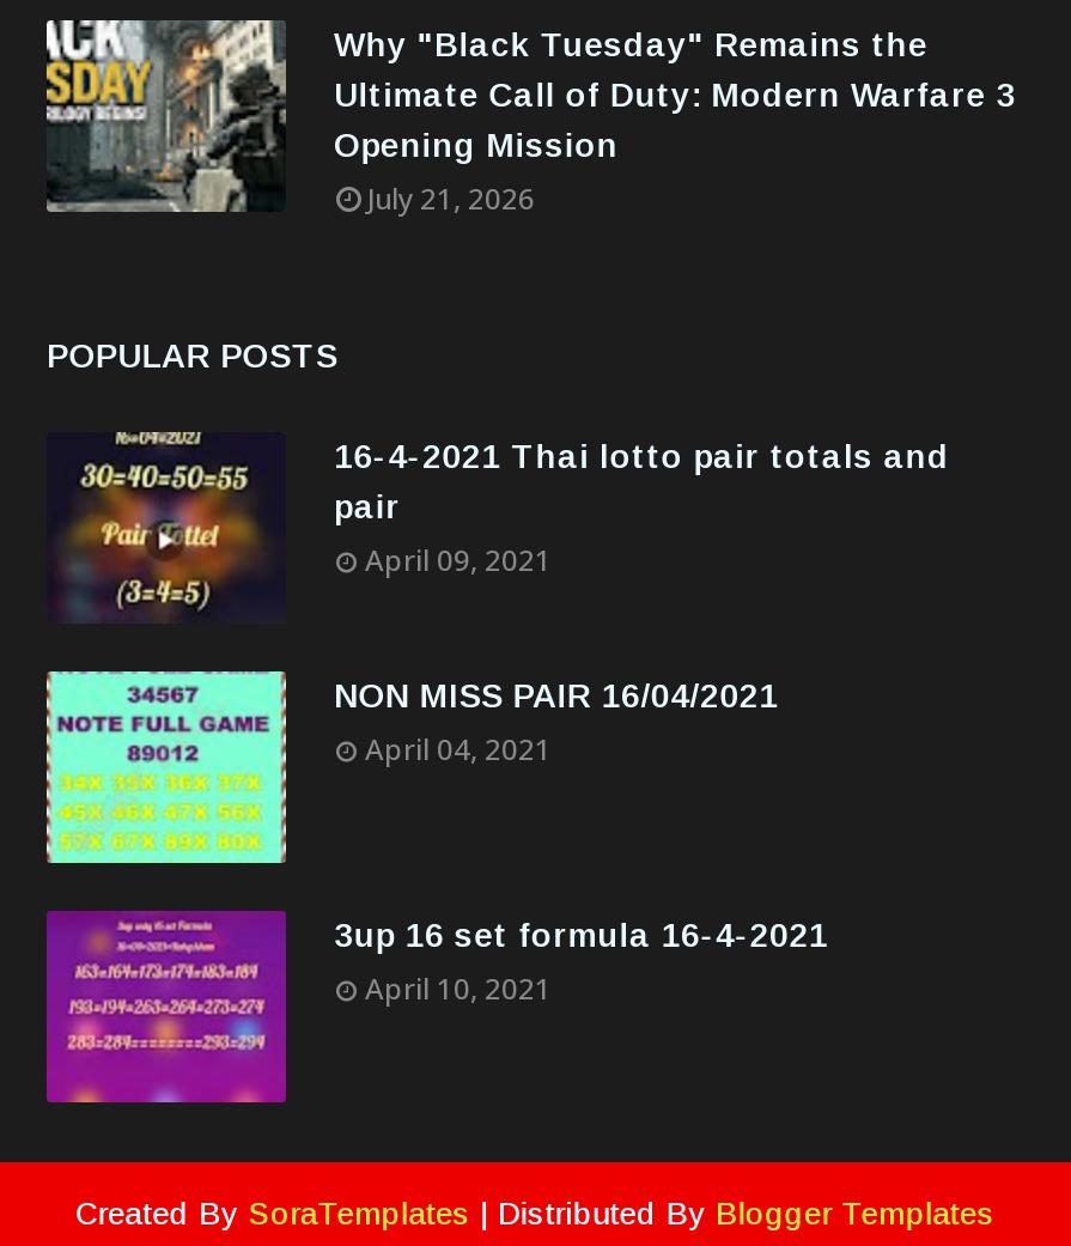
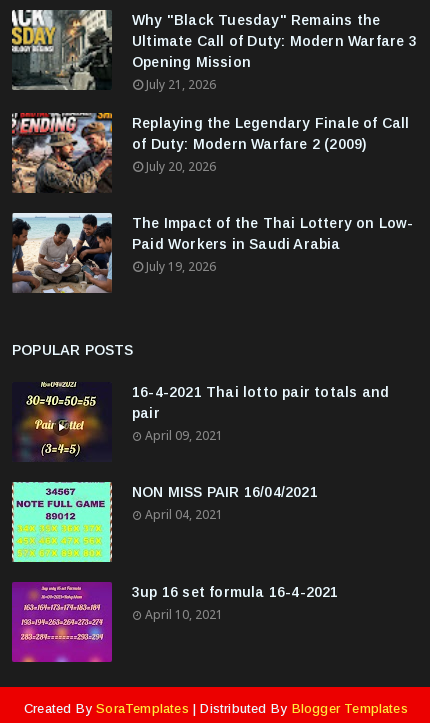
none -> [11,112,414,275] [image] | Replaying the Legendary Finale of Call | of Duty: Modern Warfare 2 (2009) | July 20, 2026 | The Impact of the Thai Lottery on Low- | Paid Workers in Saudi Arabia | July 19, 2026
none -> [11,210,113,294] [image]

